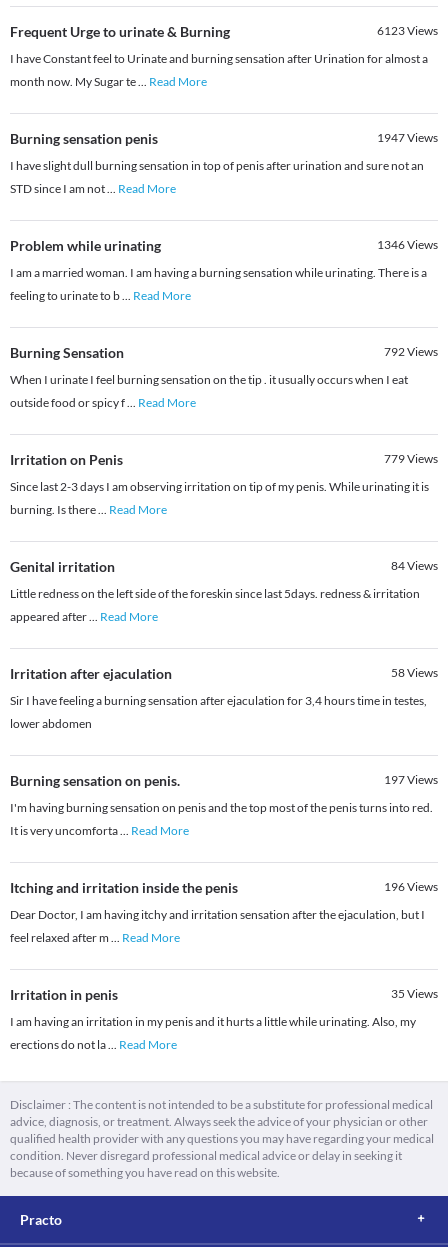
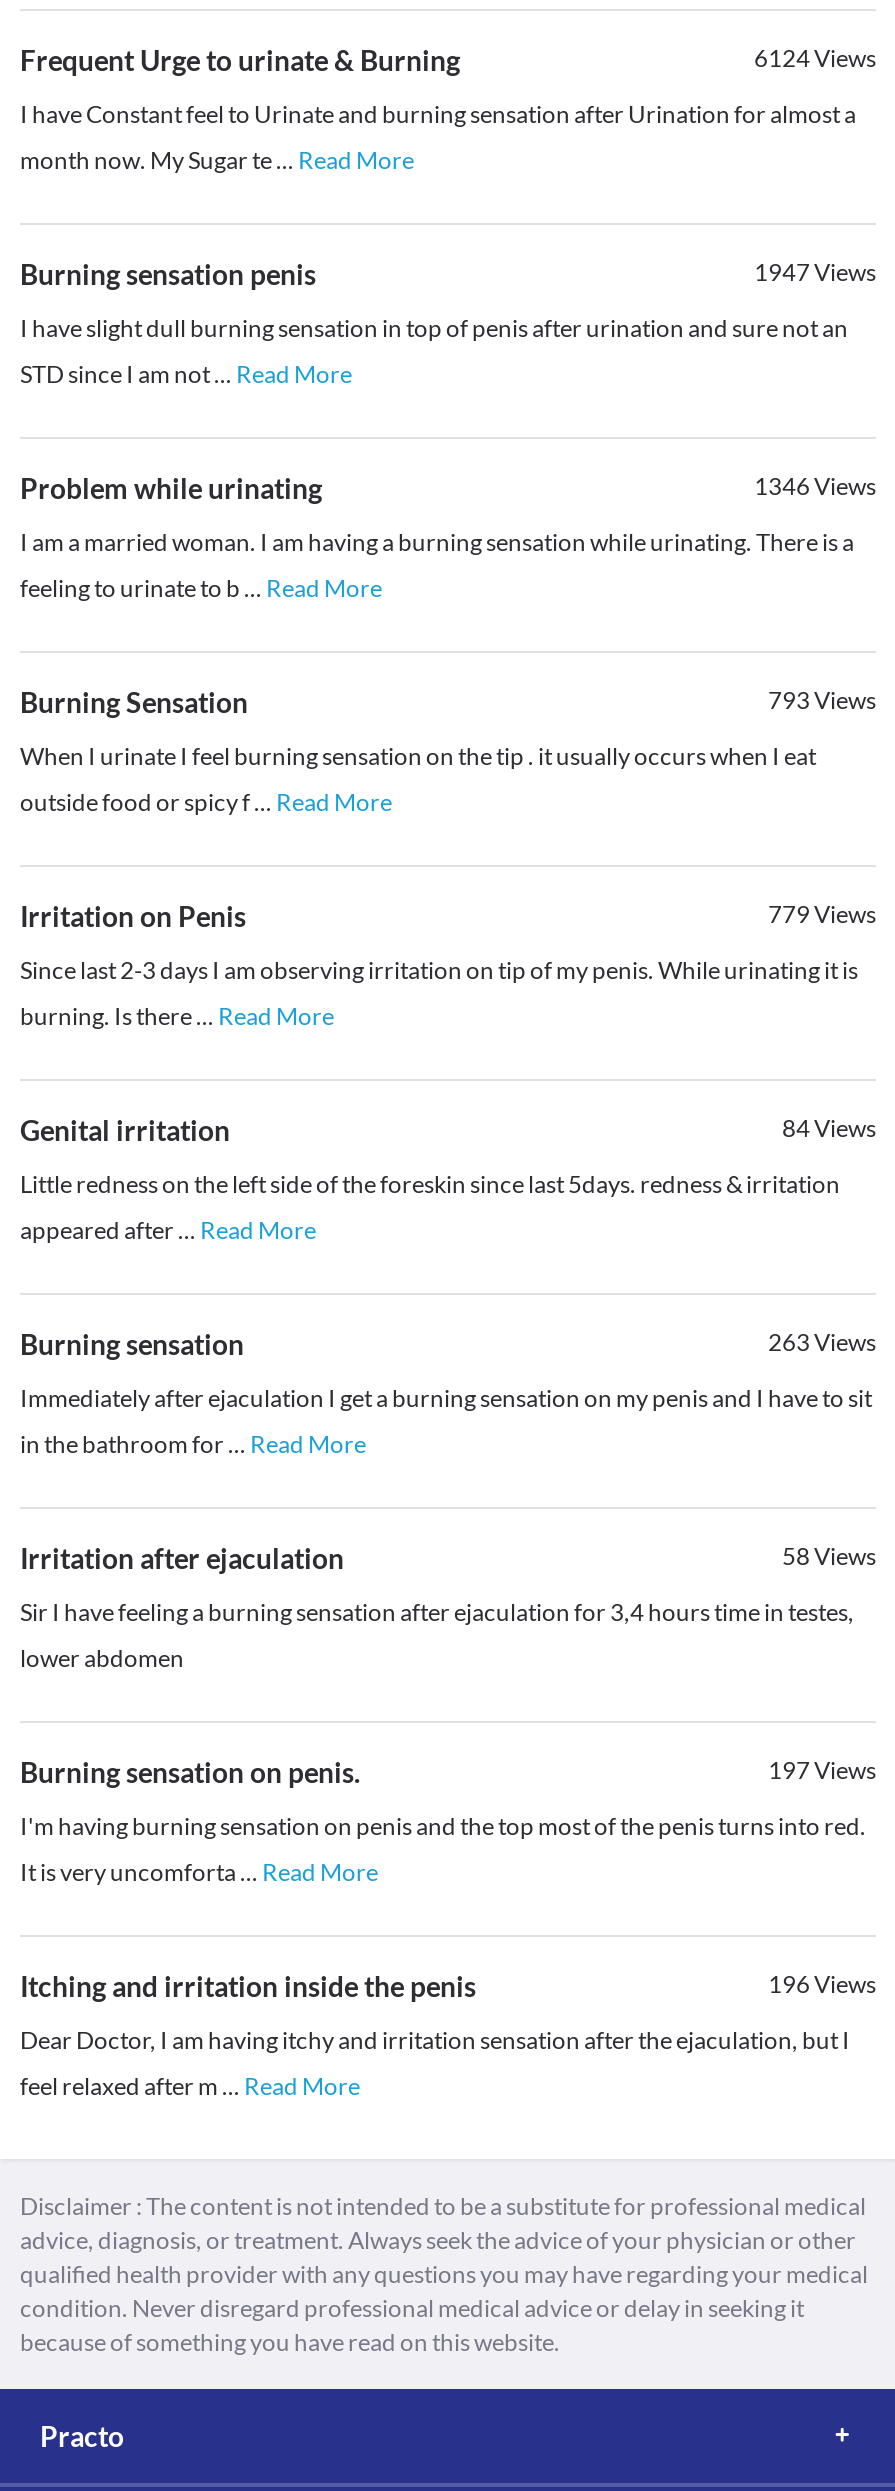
[377,23,438,38] 6123Views -> [754,44,876,74] 6124Views
[384,344,438,359] 792Views -> [768,686,876,716] 793Views
none -> [20,1328,876,1460] Burning sensation | 263Views | Immediately after ejaculation I get a burning sensation on my penis and I have to sit | in the bathroom for... Read More
moved [10,665,438,945] -> [20,1542,876,2102]: Irritation after ejaculation | 58Views | Sir I have feeling a burning sensation after ejaculation for 3,4 hours time in testes, | ... | Dear Doctor, I am having itchy and irritation sensation after the ejaculation, but I | feel relaxed after m... Read More
[10,986,438,1052] Irritation in penis | 35 Views | I am having an irritation in my penis and it hurts a little while urinating. Also, my | erections do not la... Read More -> none

